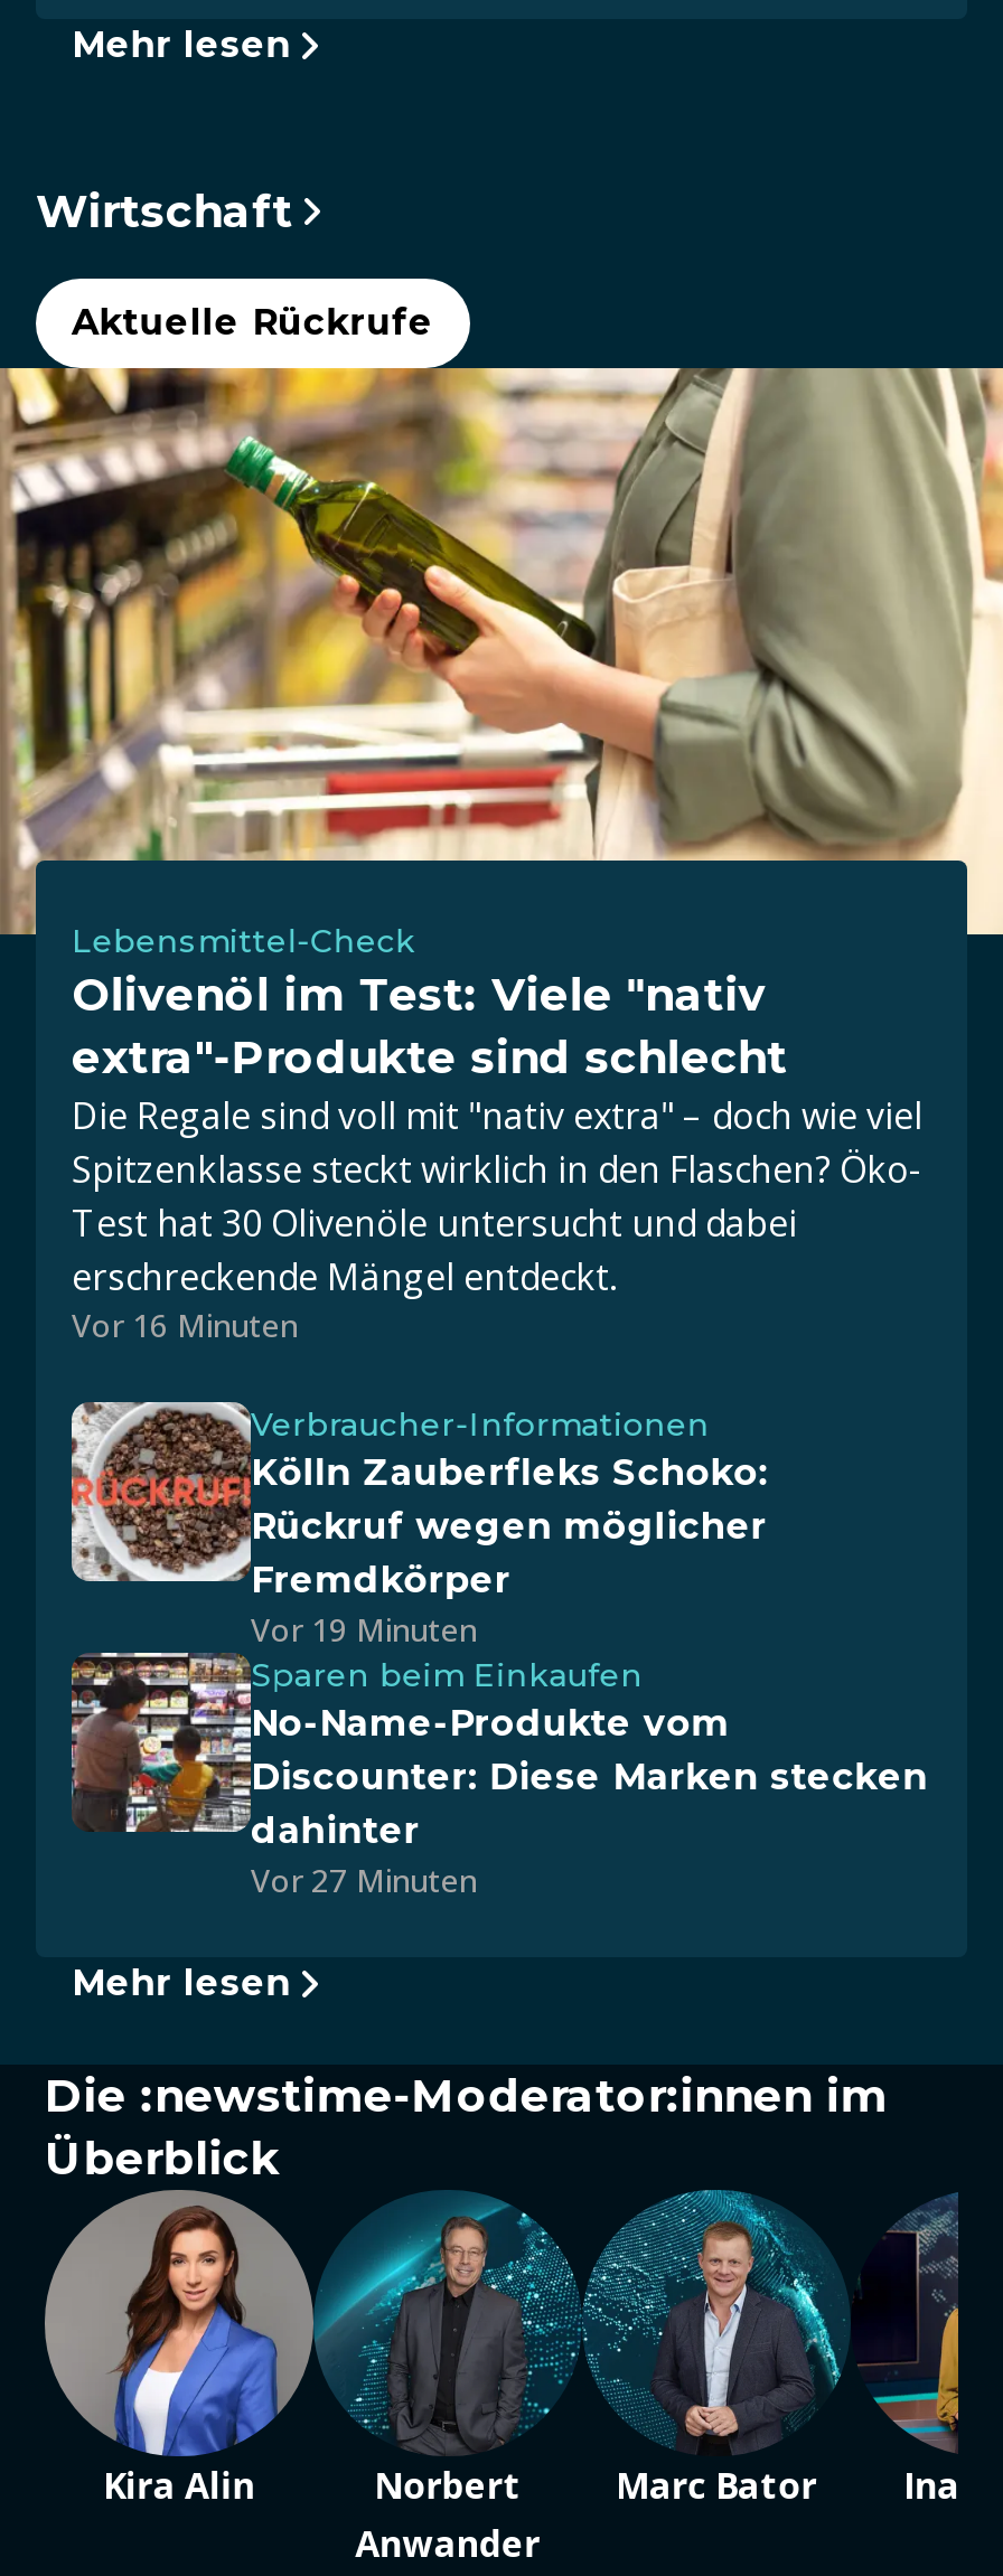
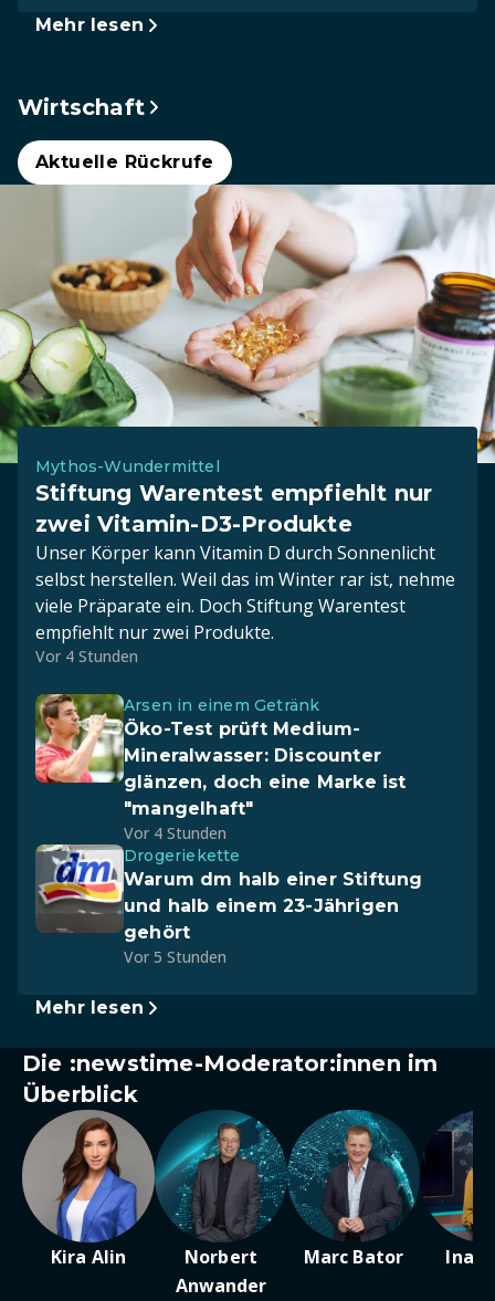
[7,365,996,1345] [image] | Lebensmittel-Check | Olivenöl im Test: Viele "nativ | extra"-Produkte sind schlecht | Die Regale sind voll mit "nativ extra" – doch wie viel | Spitzenklasse steckt wirklich in den Flaschen? Öko- | Test hat 30 Olivenöle untersucht und dabei | erschreckende Mängel entdeckt. | Vor 16 Minuten -> [3,183,492,667] [image] | Mythos-Wundermittel | Stiftung Warentest empfiehlt nur | zwei Vitamin-D3-Produkte | Unser Körper kann Vitamin D durch Sonnenlicht | selbst herstellen. Weil das im Winter rar ist, nehme | viele Präparate ein. Doch Stiftung Warentest | empfiehlt nur zwei Produkte. | Vor 4 Stunden
[69,1399,928,1900] [image] | Verbraucher-Informationen | Kölln Zauberfleks Schoko: | Rückruf wegen möglicher | Fremdkörper | Vor 19 Minuten | Sparen beim Einkaufen | No-Name-Produkte vom | Discounter: Diese Marken stecken | dahinter | Vor 27 Minuten -> [34,695,423,967] [image] | Arsen in einem Getränk | Öko-Test prüft Medium- | Mineralwasser: Discounter | glänzen, doch eine Marke ist | "mangelhaft" | Vor 4 Stunden | Drogeriekette | Warum dm halb einer Stiftung | und halb einem 23-Jährigen | gehört | Vor 5 Stunden
[72,1654,219,1833] [image] -> [36,844,108,933] [image]

